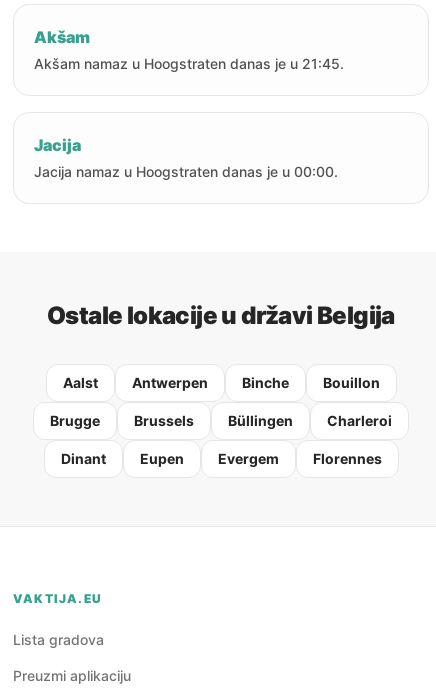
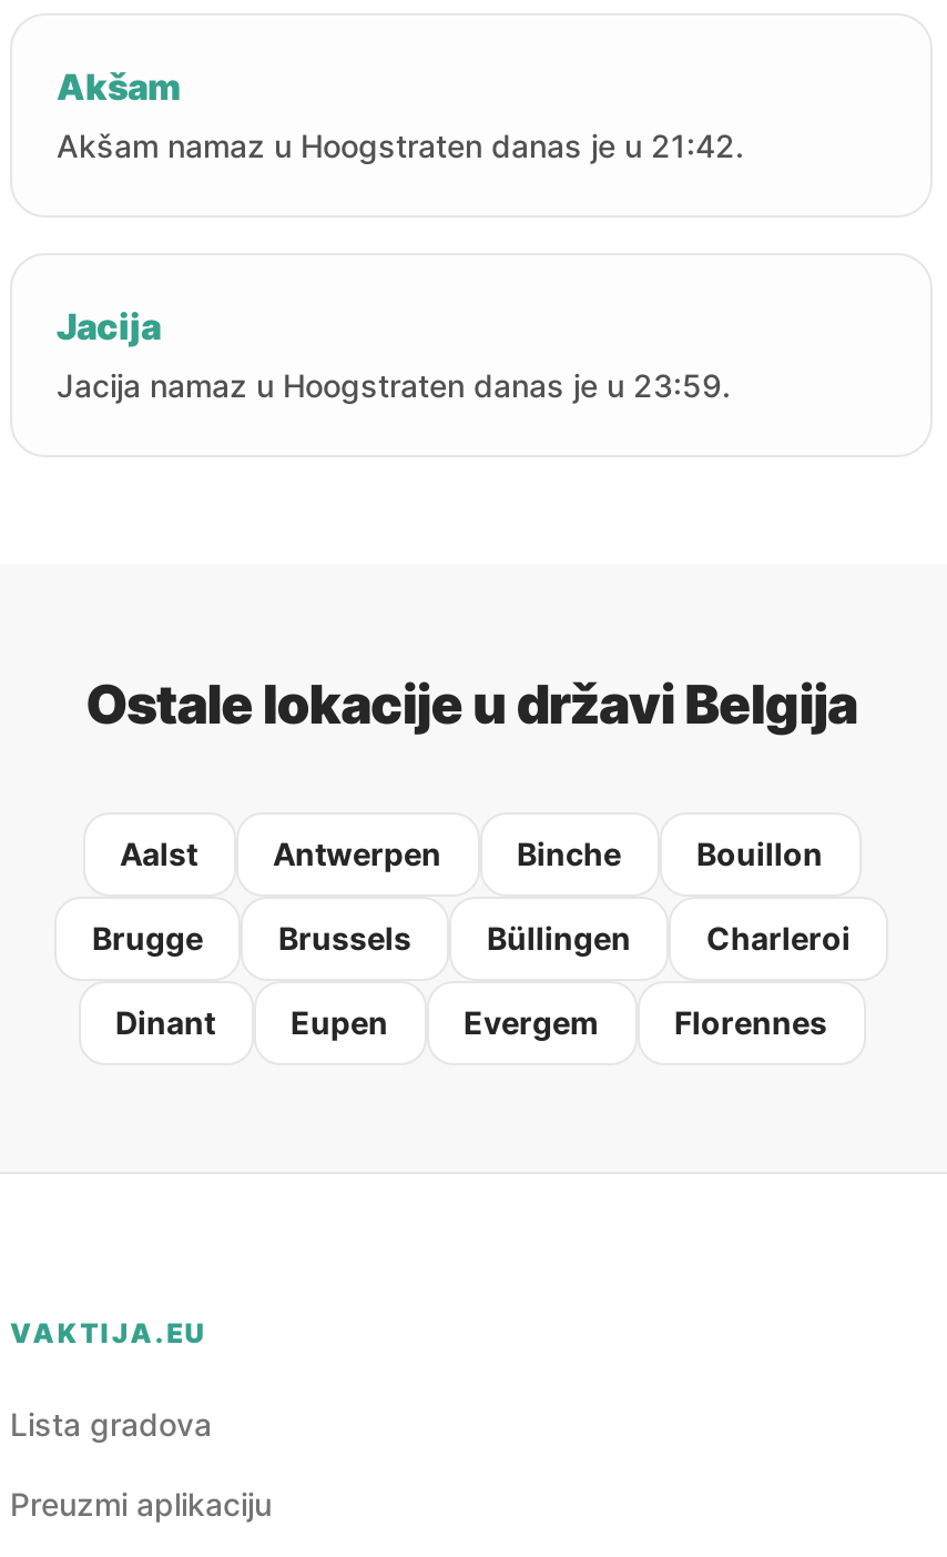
[34,55,344,72] Akšam namaz u Hoogstraten danas je u 21:45. -> [57,127,744,164] Akšam namaz u Hoogstraten danas je u 21:42.
[34,163,338,180] Jacija namaz u Hoogstraten danas je u 00:00. -> [57,366,731,404] Jacija namaz u Hoogstraten danas je u 23:59.

